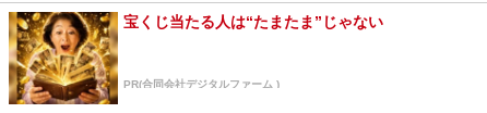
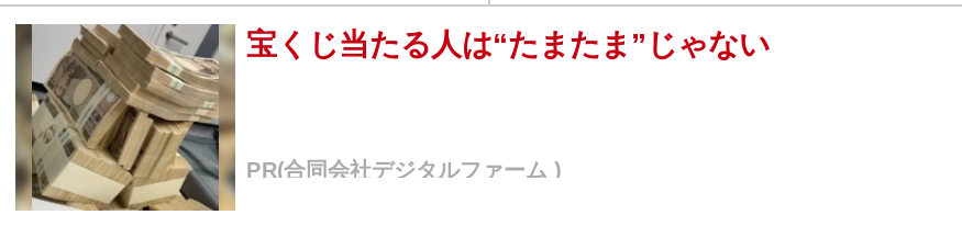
[8,11,118,105] [image] -> [13,21,237,214] [image]

